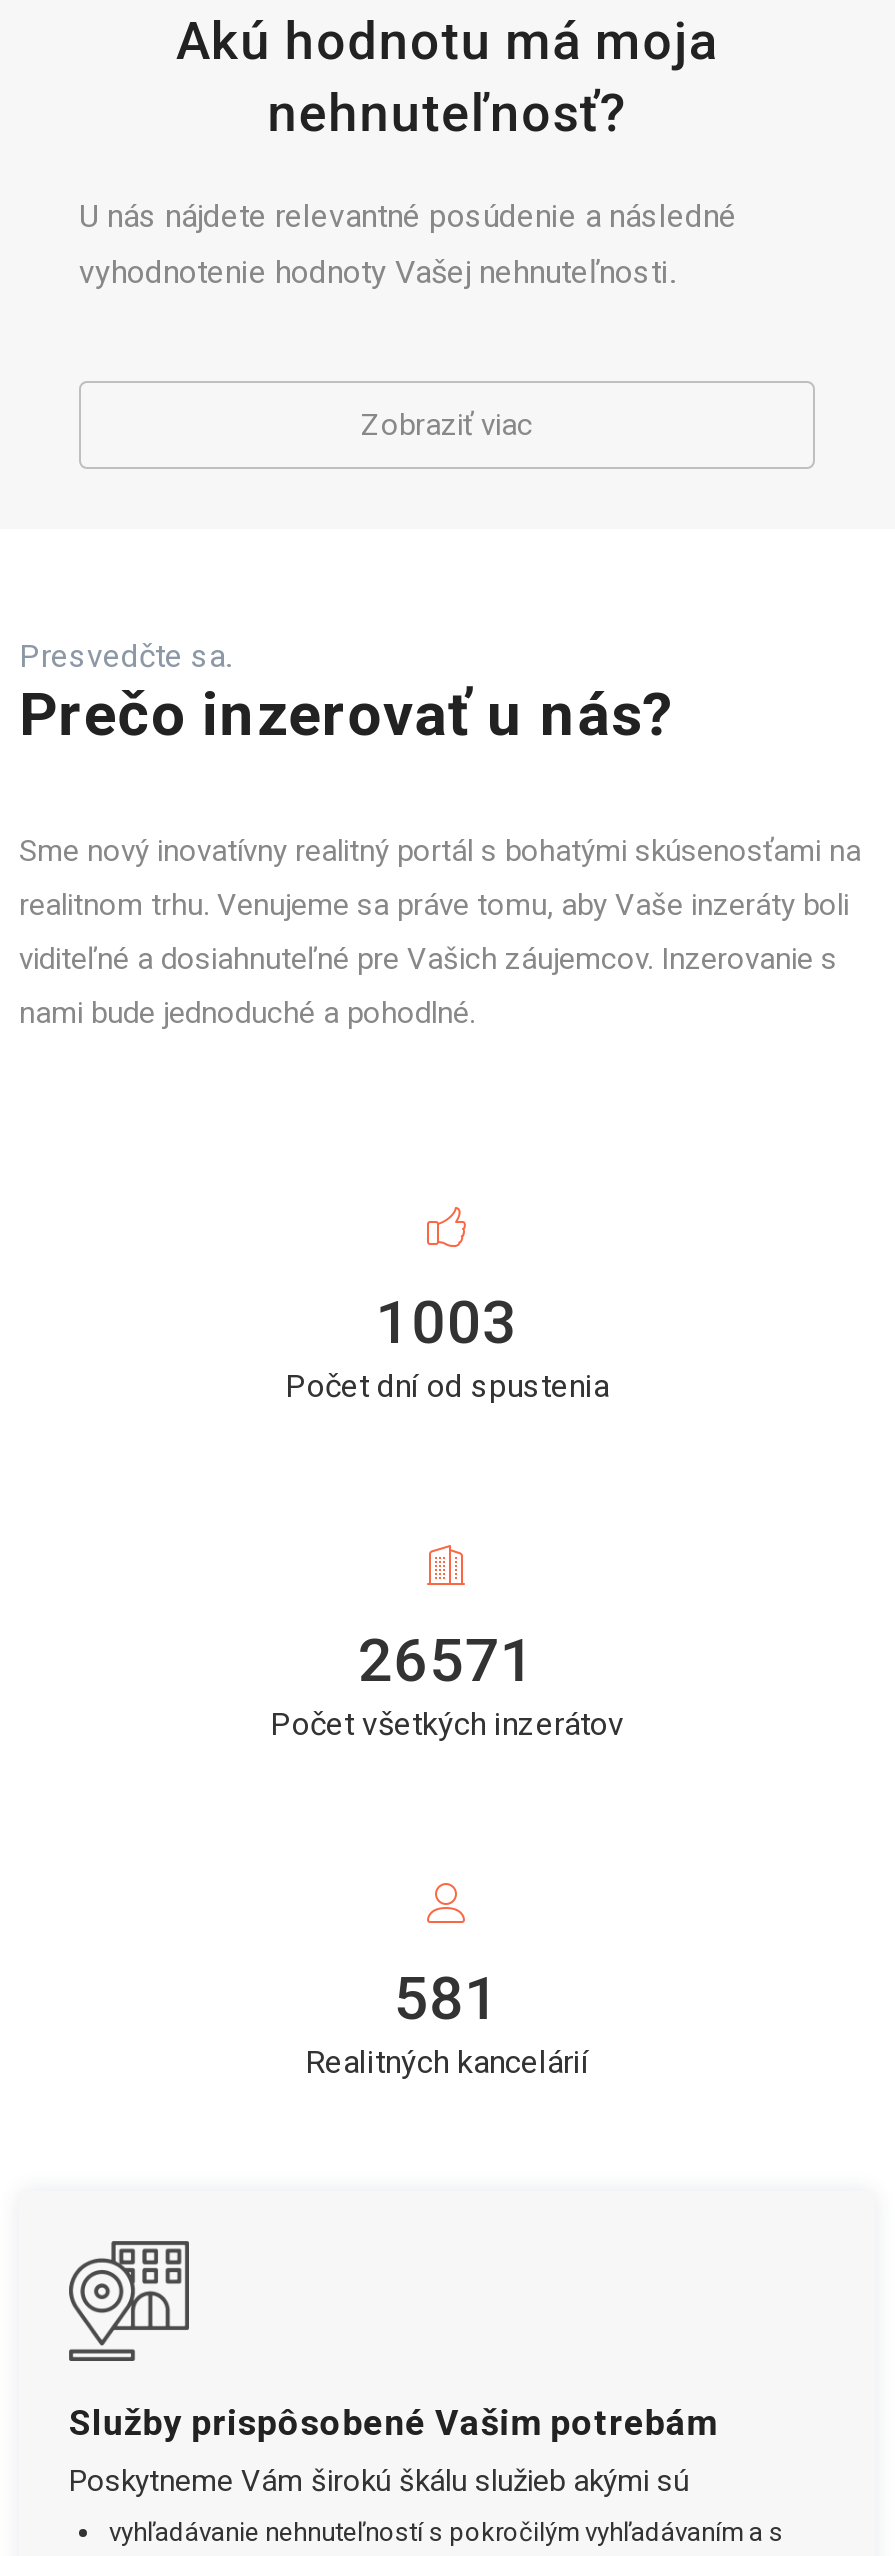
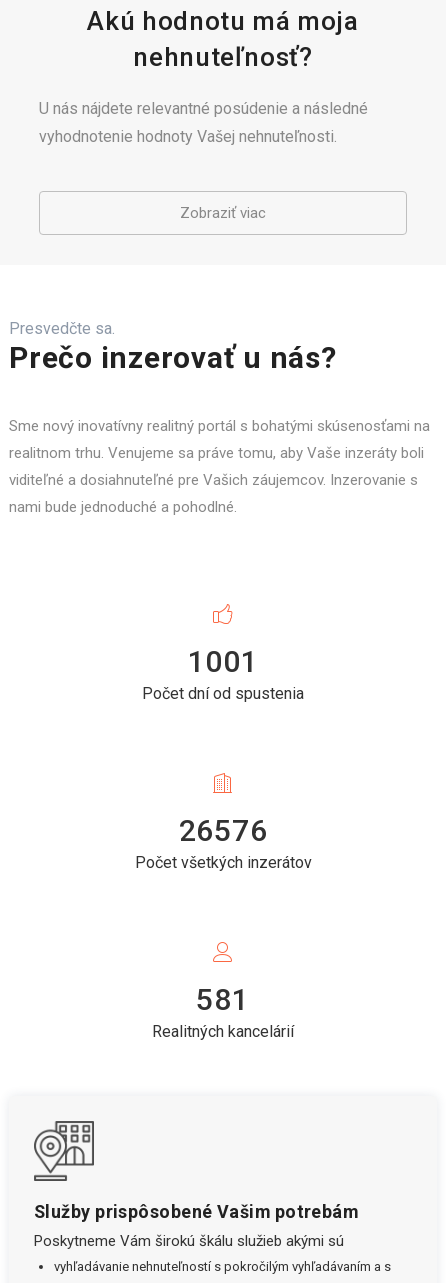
[376,1287,518,1357] 1003 -> [187,644,258,679] 1001
[358,1625,536,1695] 26571 -> [179,813,267,848] 26576

